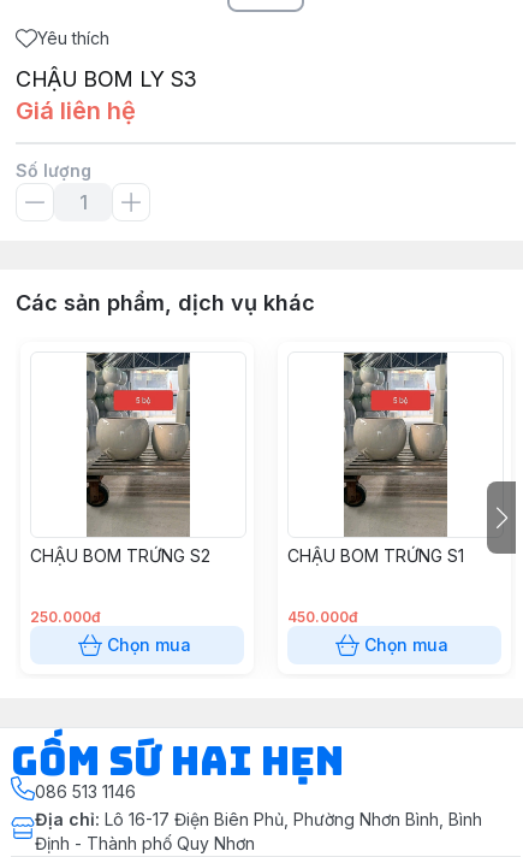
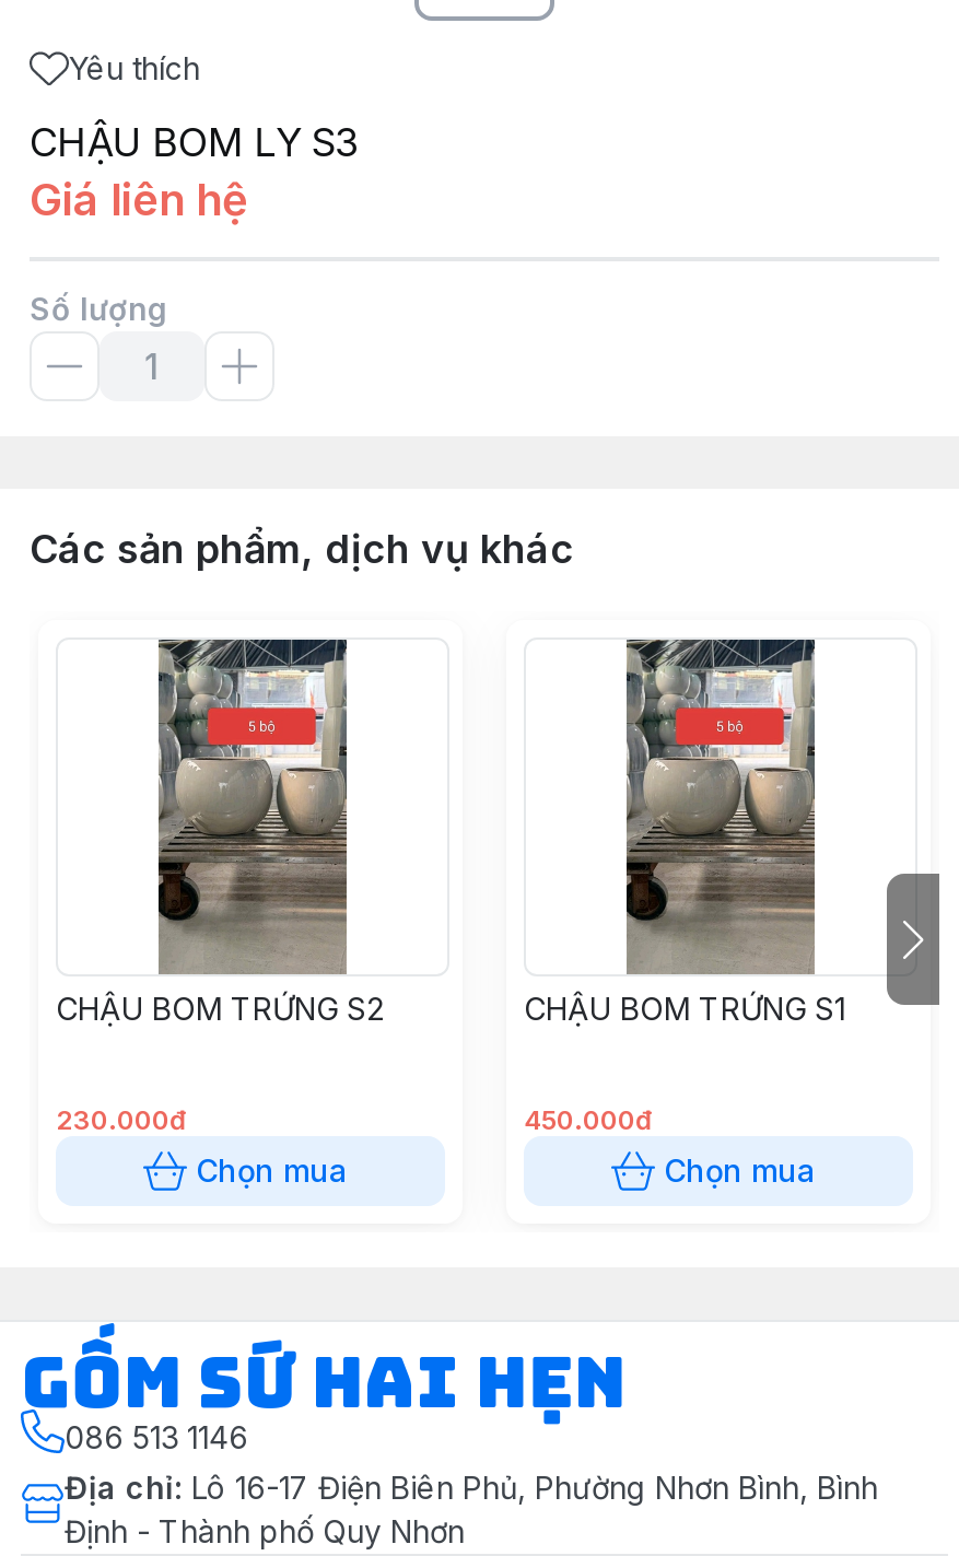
[30,608,100,626] 250.000đ -> [56,1103,185,1136] 230.000đ

